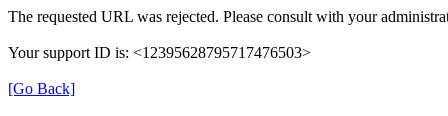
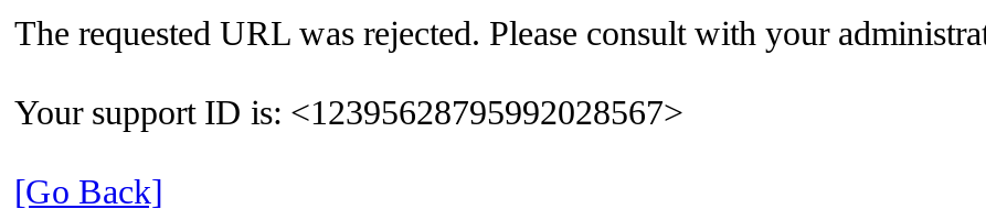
[8,44,311,61] Your support ID is: <12395628795717476503> -> [14,94,683,131] Your support ID is: <12395628795992028567>

